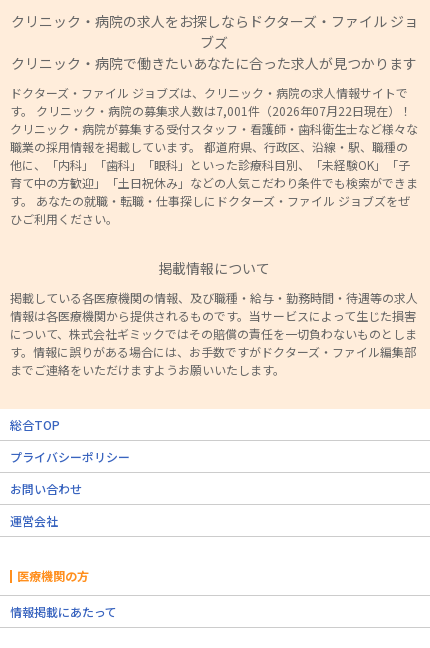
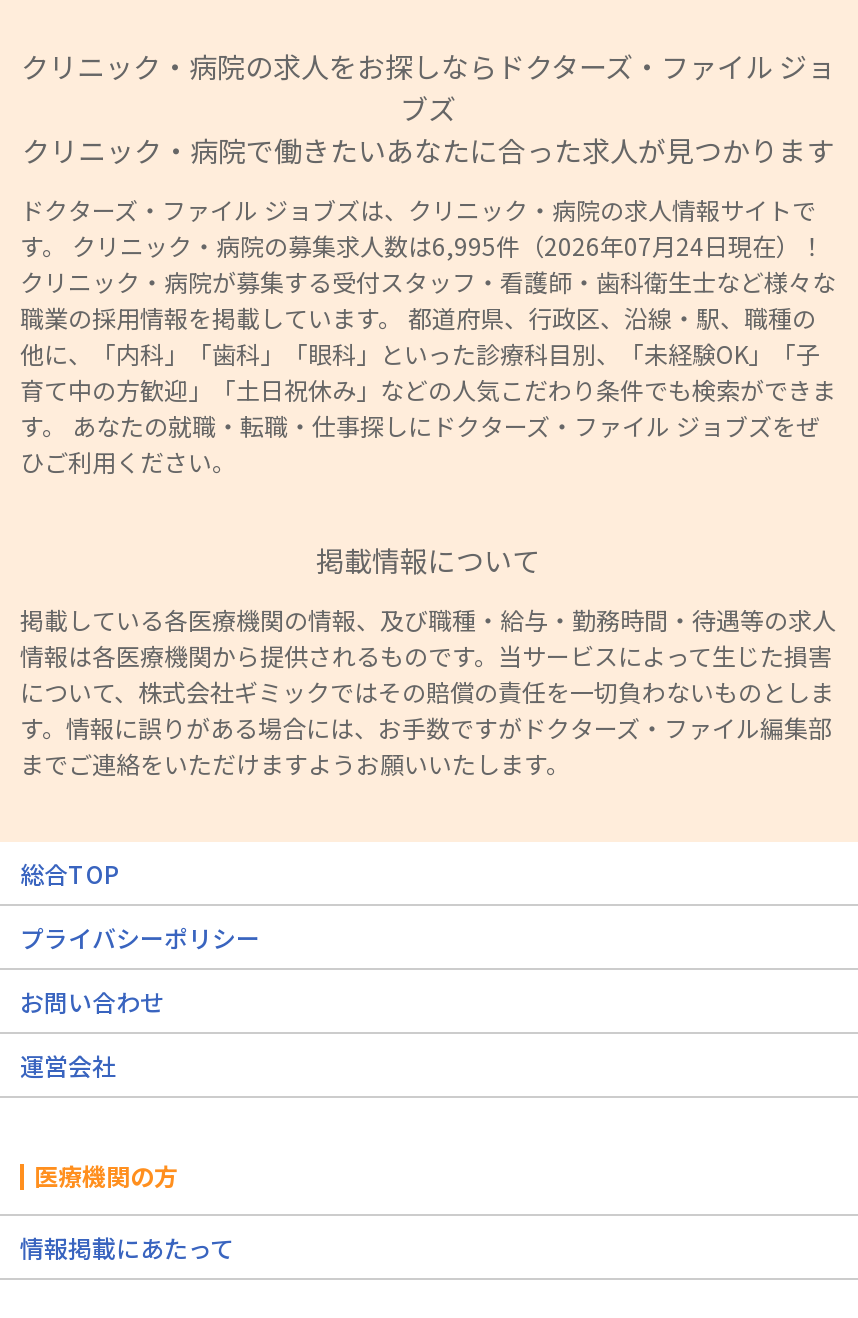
[10,102,412,119] す。 クリニック・病院の募集求人数は7,001件（2026年07月22日現在）！ -> [20,229,824,263] す。 クリニック・病院の募集求人数は6,995件（2026年07月24日現在）！

